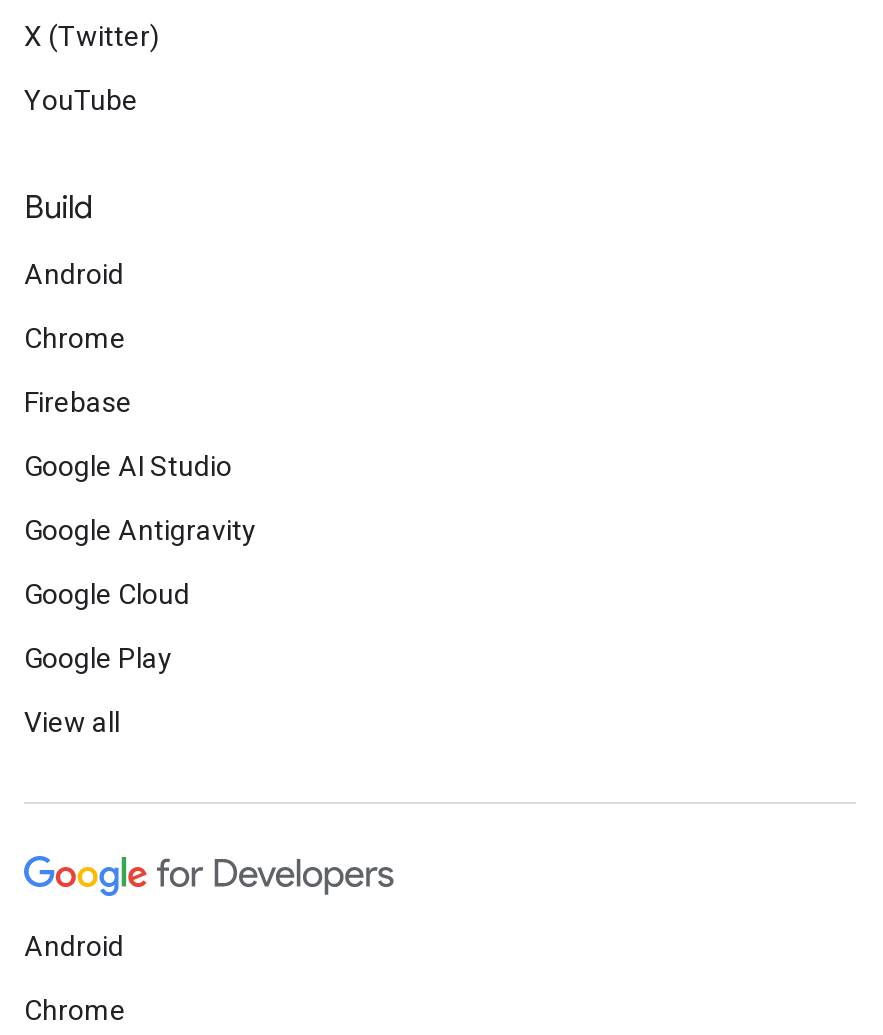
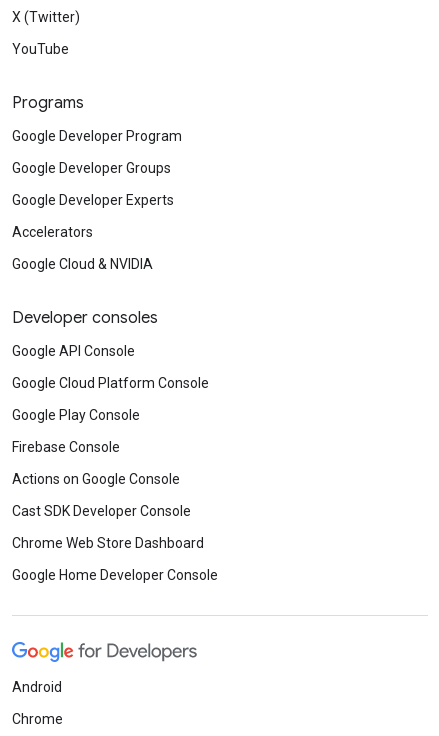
[24,188,256,738] Build | Android | Chrome | Firebase | Google AI Studio | Google Antigravity | Google Cloud | Google Play | View all -> [12,93,218,583] Programs | Google Developer Program | Google Developer Groups | Google Developer Experts | Accelerators | Google Cloud & NVIDIA | Developer consoles | Google API Console | Google Cloud Platform Console | Google Play Console | Firebase Console | Actions on Google Console | Cast SDK Developer Console | Chrome Web Store Dashboard | Google Home Developer Console

